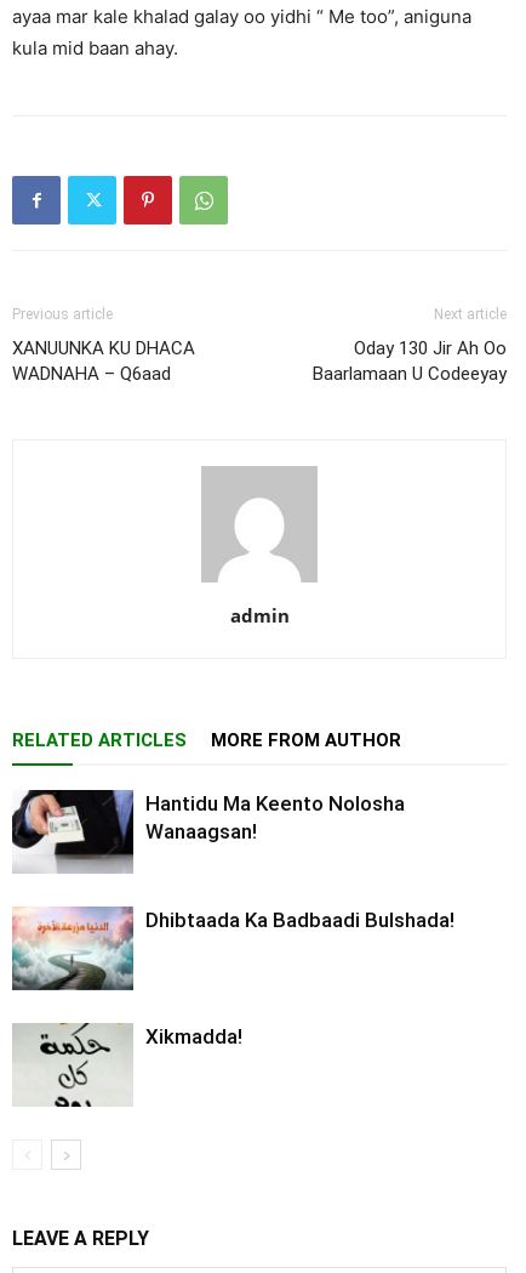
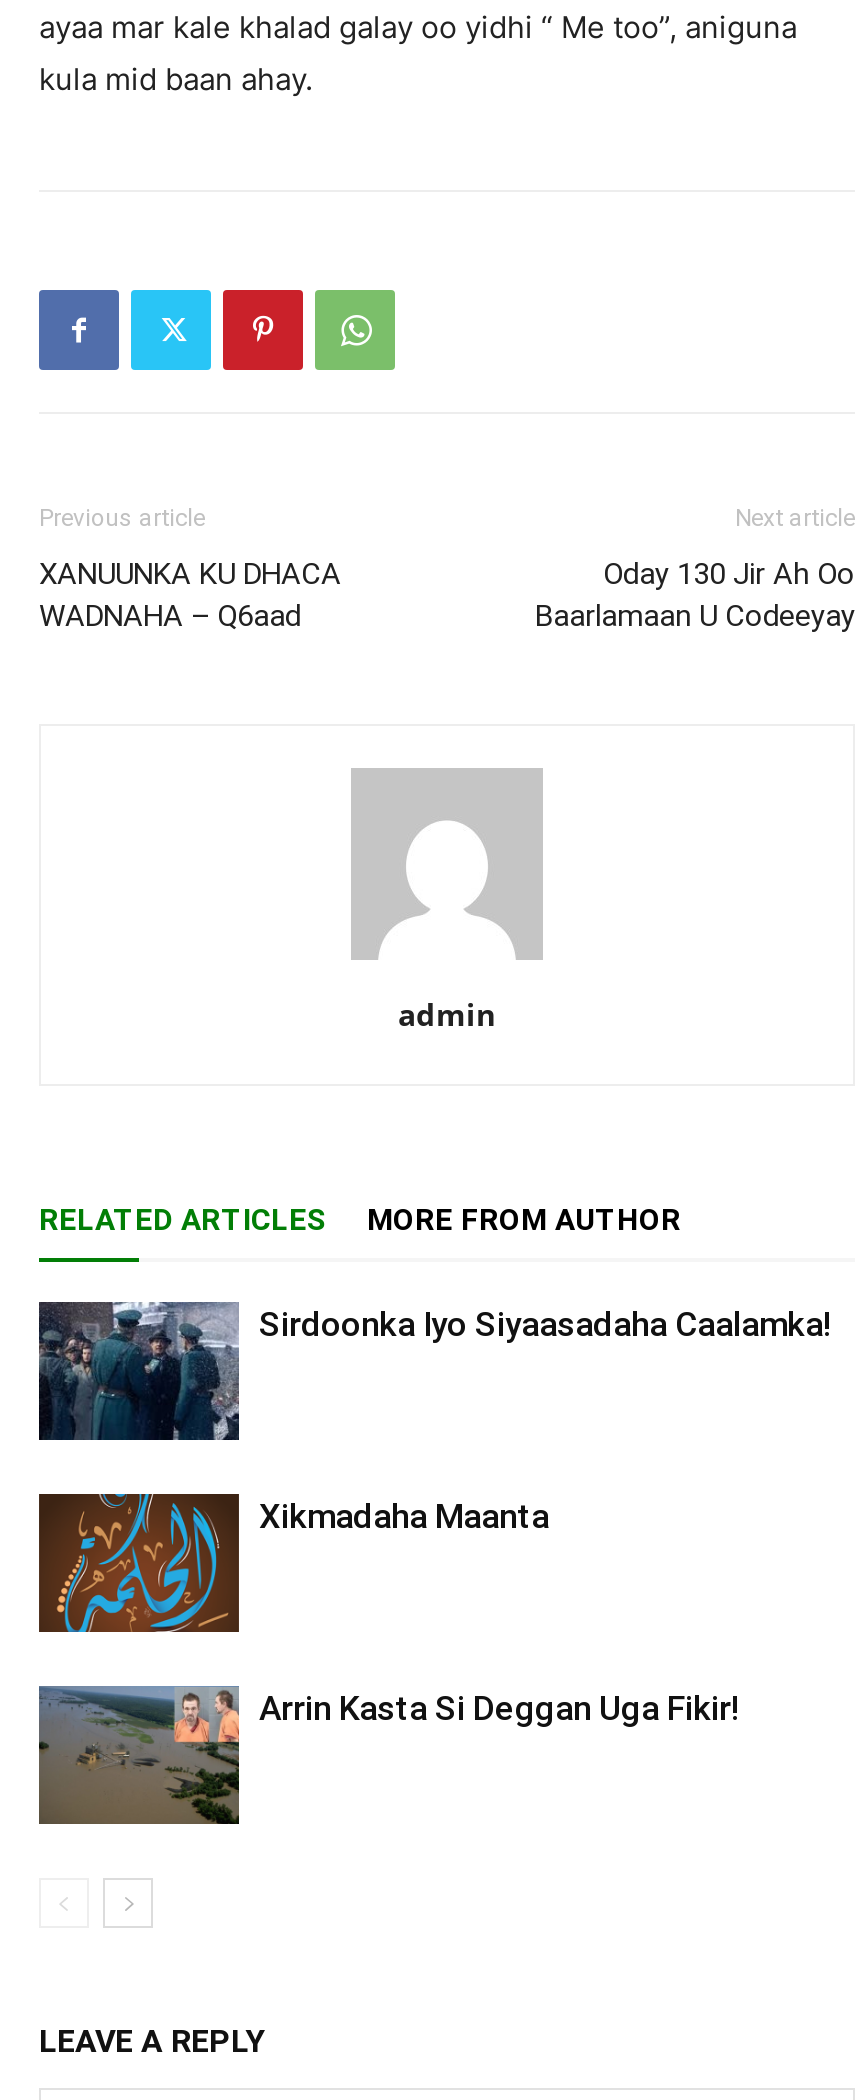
[12,789,405,874] [image] | Hantidu Ma Keento Nolosha | Wanaagsan! -> [37,1300,831,1442] [image] | Sirdoonka Iyo Siyaasadaha Caalamka!
[11,907,454,991] [image] | Dhibtaada Ka Badbaadi Bulshada! -> [37,1492,549,1634] [image] | Xikmadaha Maanta
[12,1022,242,1108] [image] | Xikmadda! -> [37,1684,739,1826] [image] | Arrin Kasta Si Deggan Uga Fikir!

